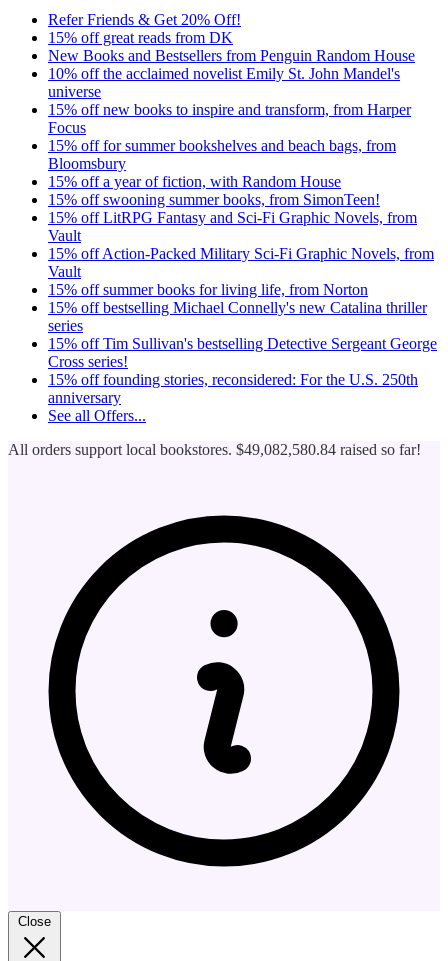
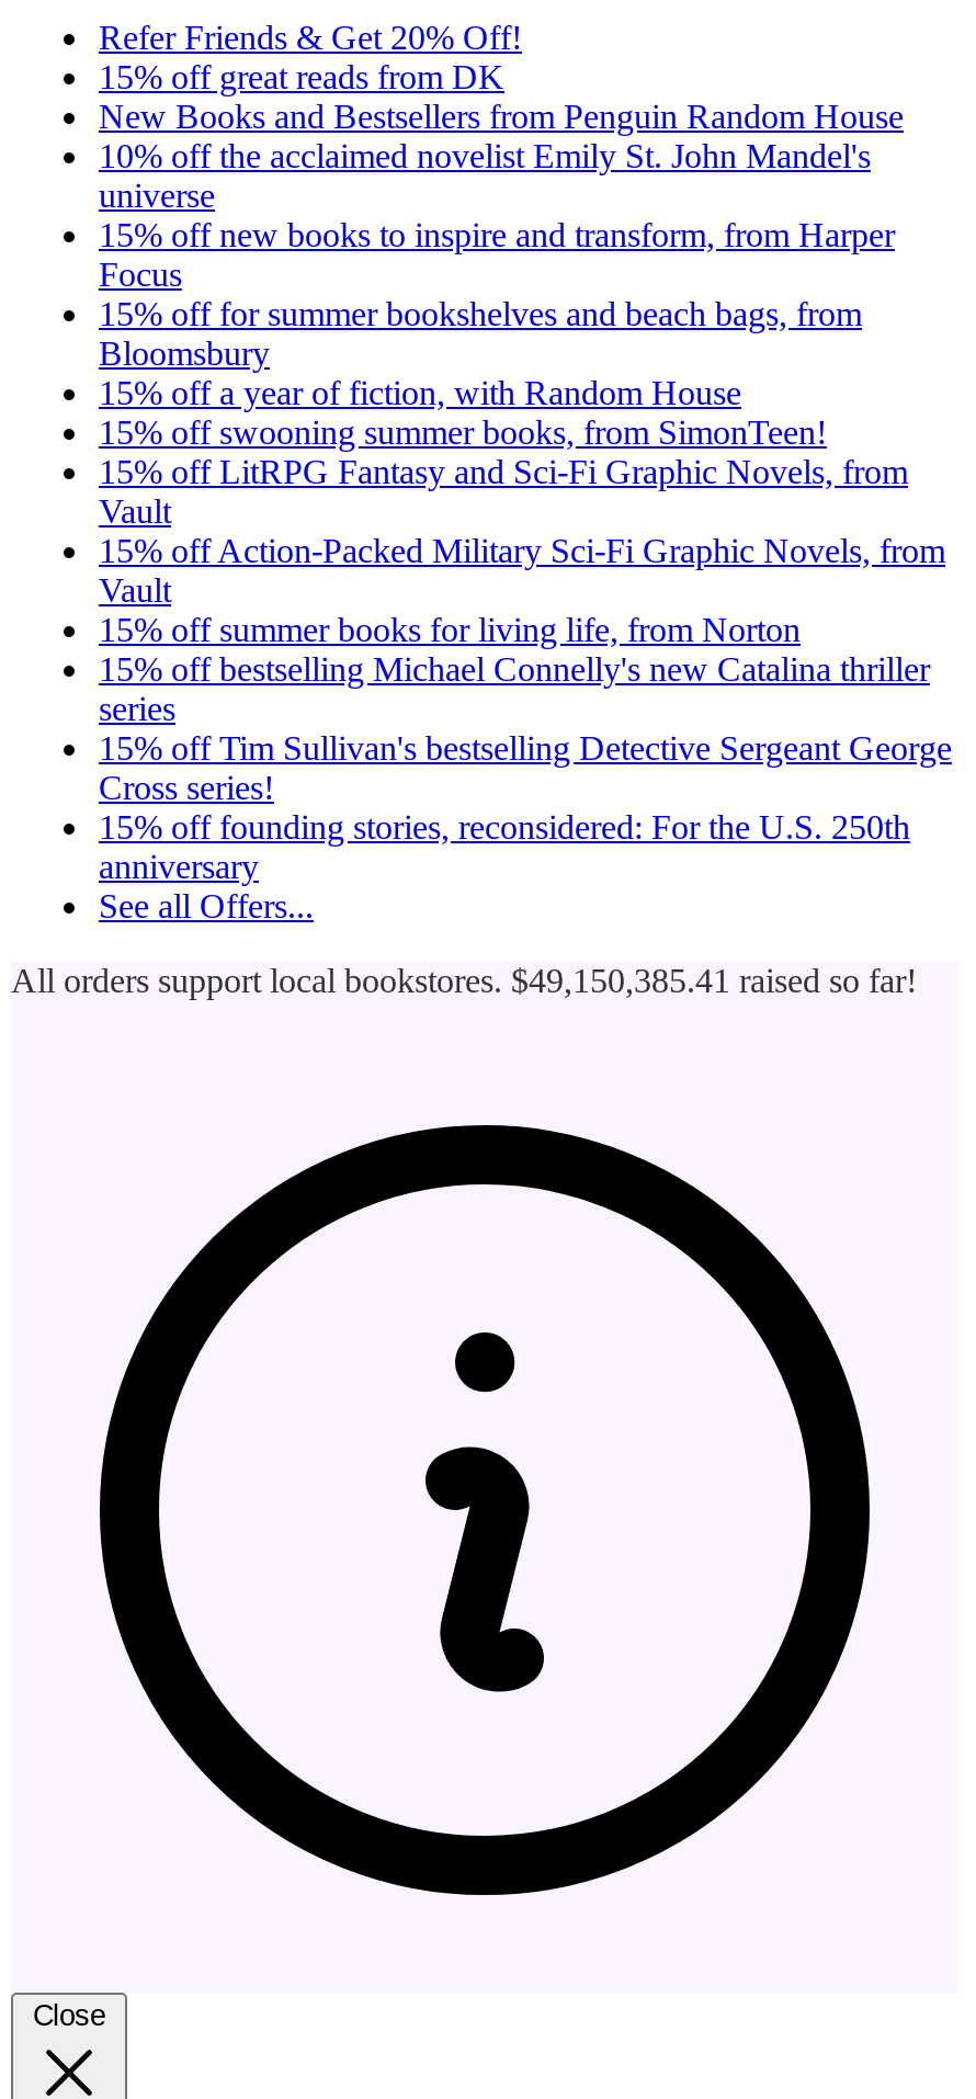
[8,441,421,458] All orders support local bookstores. $49,082,580.84 raised so far! -> [11,962,917,999] All orders support local bookstores. $49,150,385.41 raised so far!

